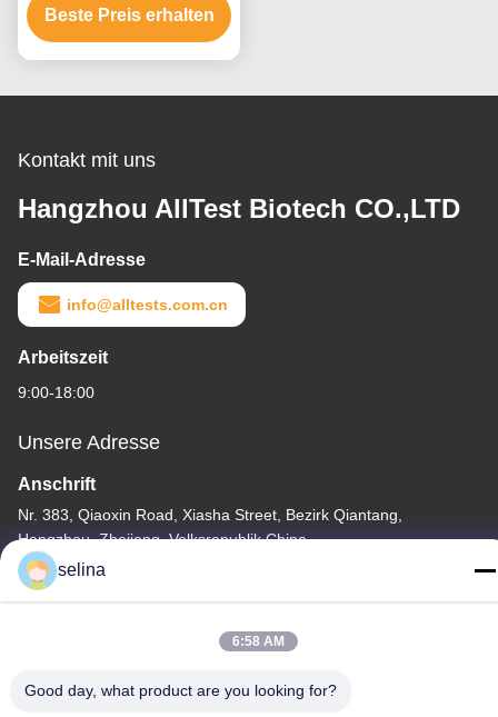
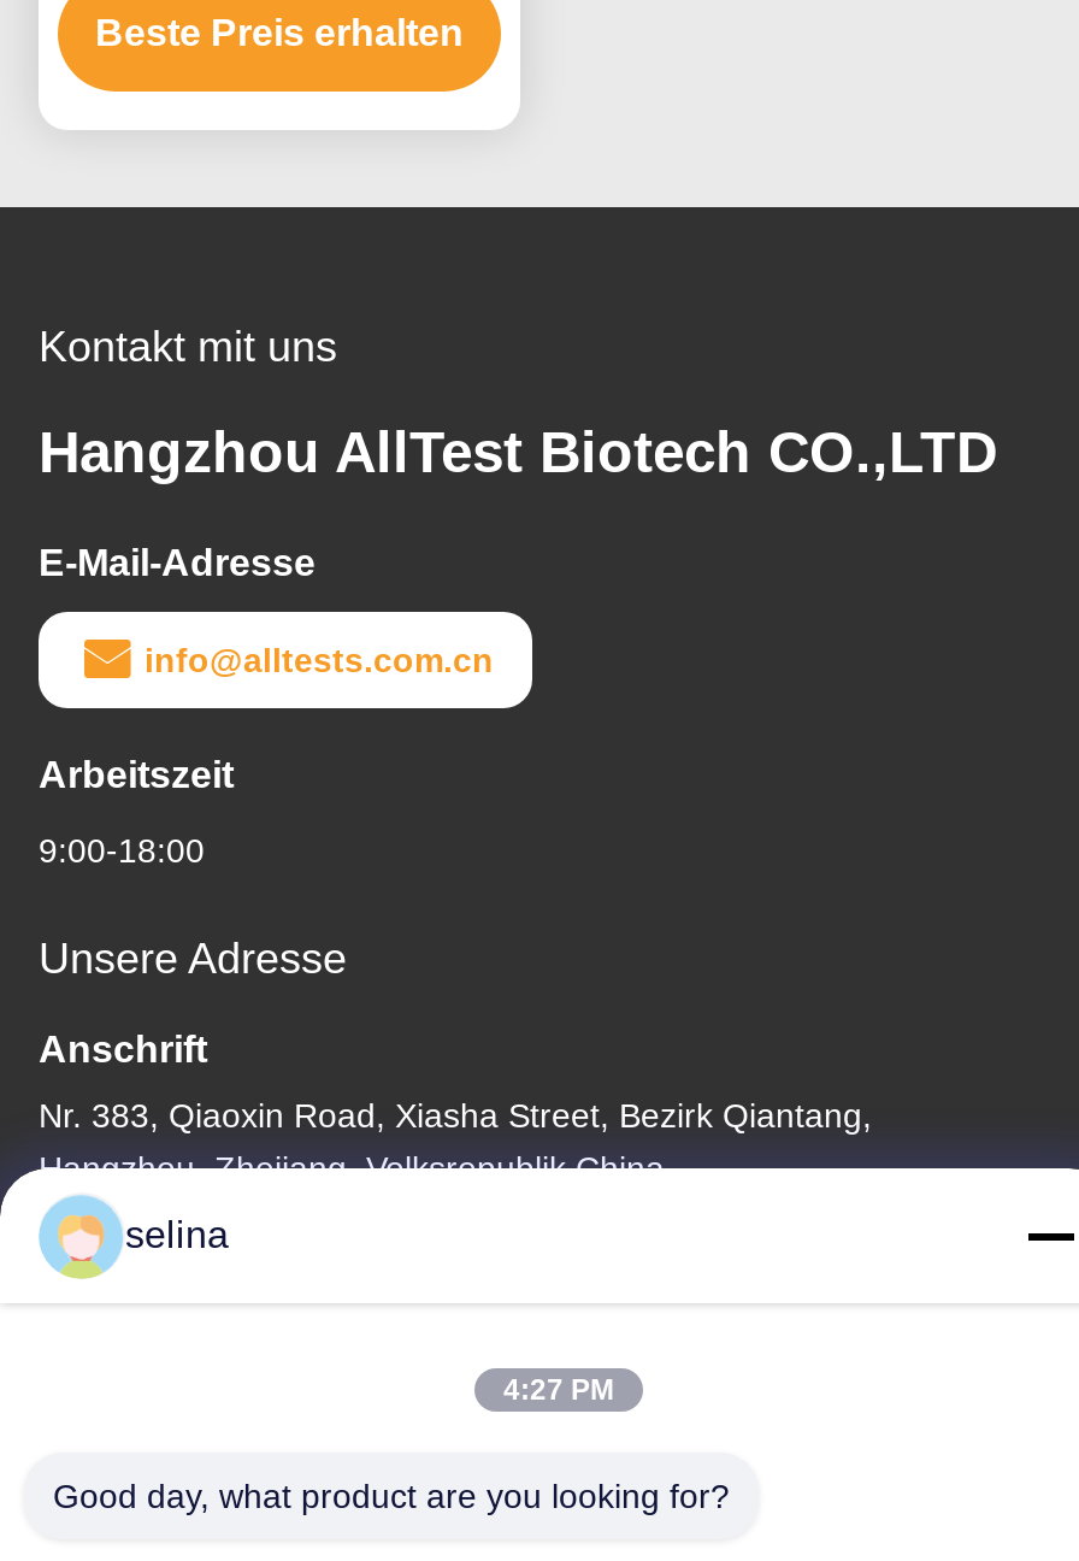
[232,634,284,649] 6:58 AM -> [503,1373,614,1407] 4:27 PM

